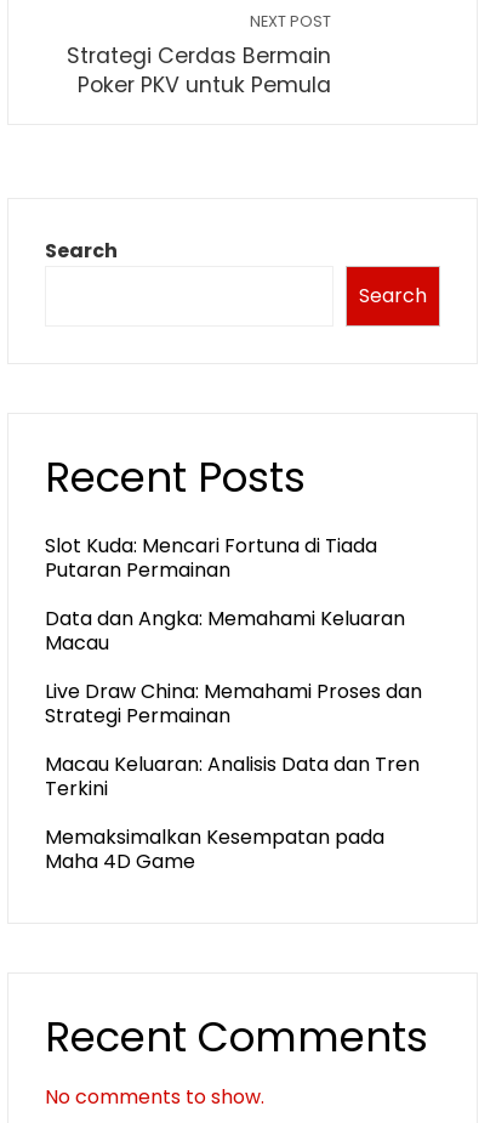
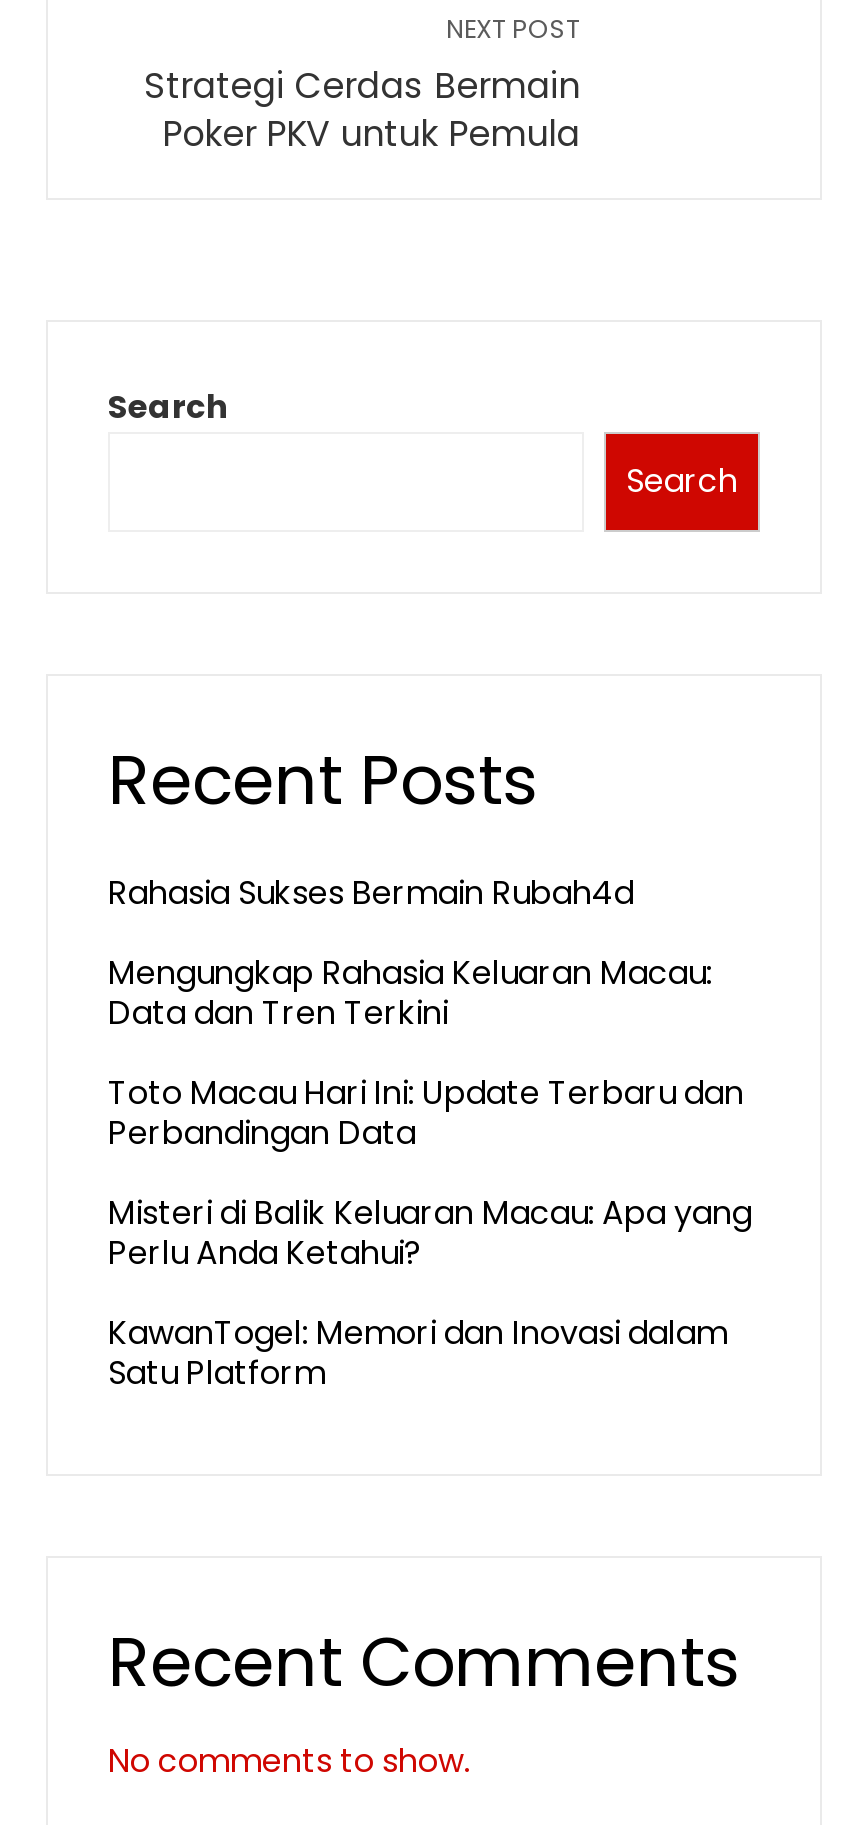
[45,532,377,584] Slot Kuda: Mencari Fortuna di Tiada | Putaran Permainan -> [108,870,634,916] Rahasia Sukses Bermain Rubah4d
[45,605,405,657] Data dan Angka: Memahami Keluaran | Macau -> [108,950,712,1036] Mengungkap Rahasia Keluaran Macau: | Data dan Tren Terkini
[45,677,422,730] Live Draw China: Memahami Proses dan | Strategi Permainan -> [108,1070,744,1156] Toto Macau Hari Ini: Update Terbaru dan | Perbandingan Data
[45,750,420,802] Macau Keluaran: Analisis Data dan Tren | Terkini -> [108,1190,752,1276] Misteri di Balik Keluaran Macau: Apa yang | Perlu Anda Ketahui?
[45,823,384,875] Memaksimalkan Kesempatan pada | Maha 4D Game -> [108,1310,728,1396] KawanTogel: Memori dan Inovasi dalam | Satu Platform

